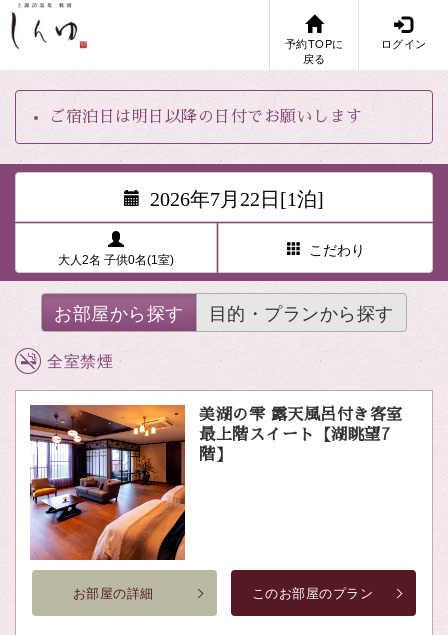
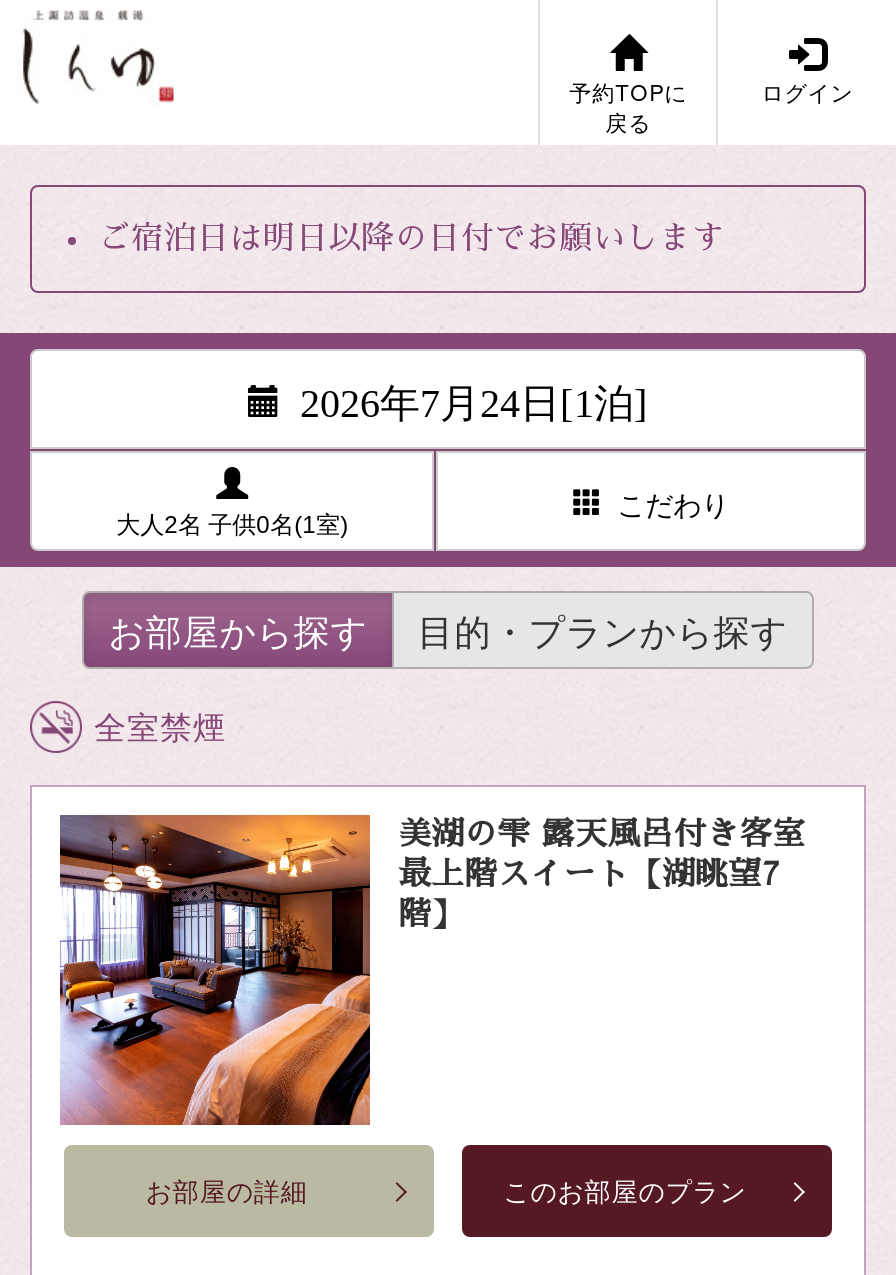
[150,184,324,208] 2026年7月22日[1泊] -> [300,373,648,421] 2026年7月24日[1泊]

